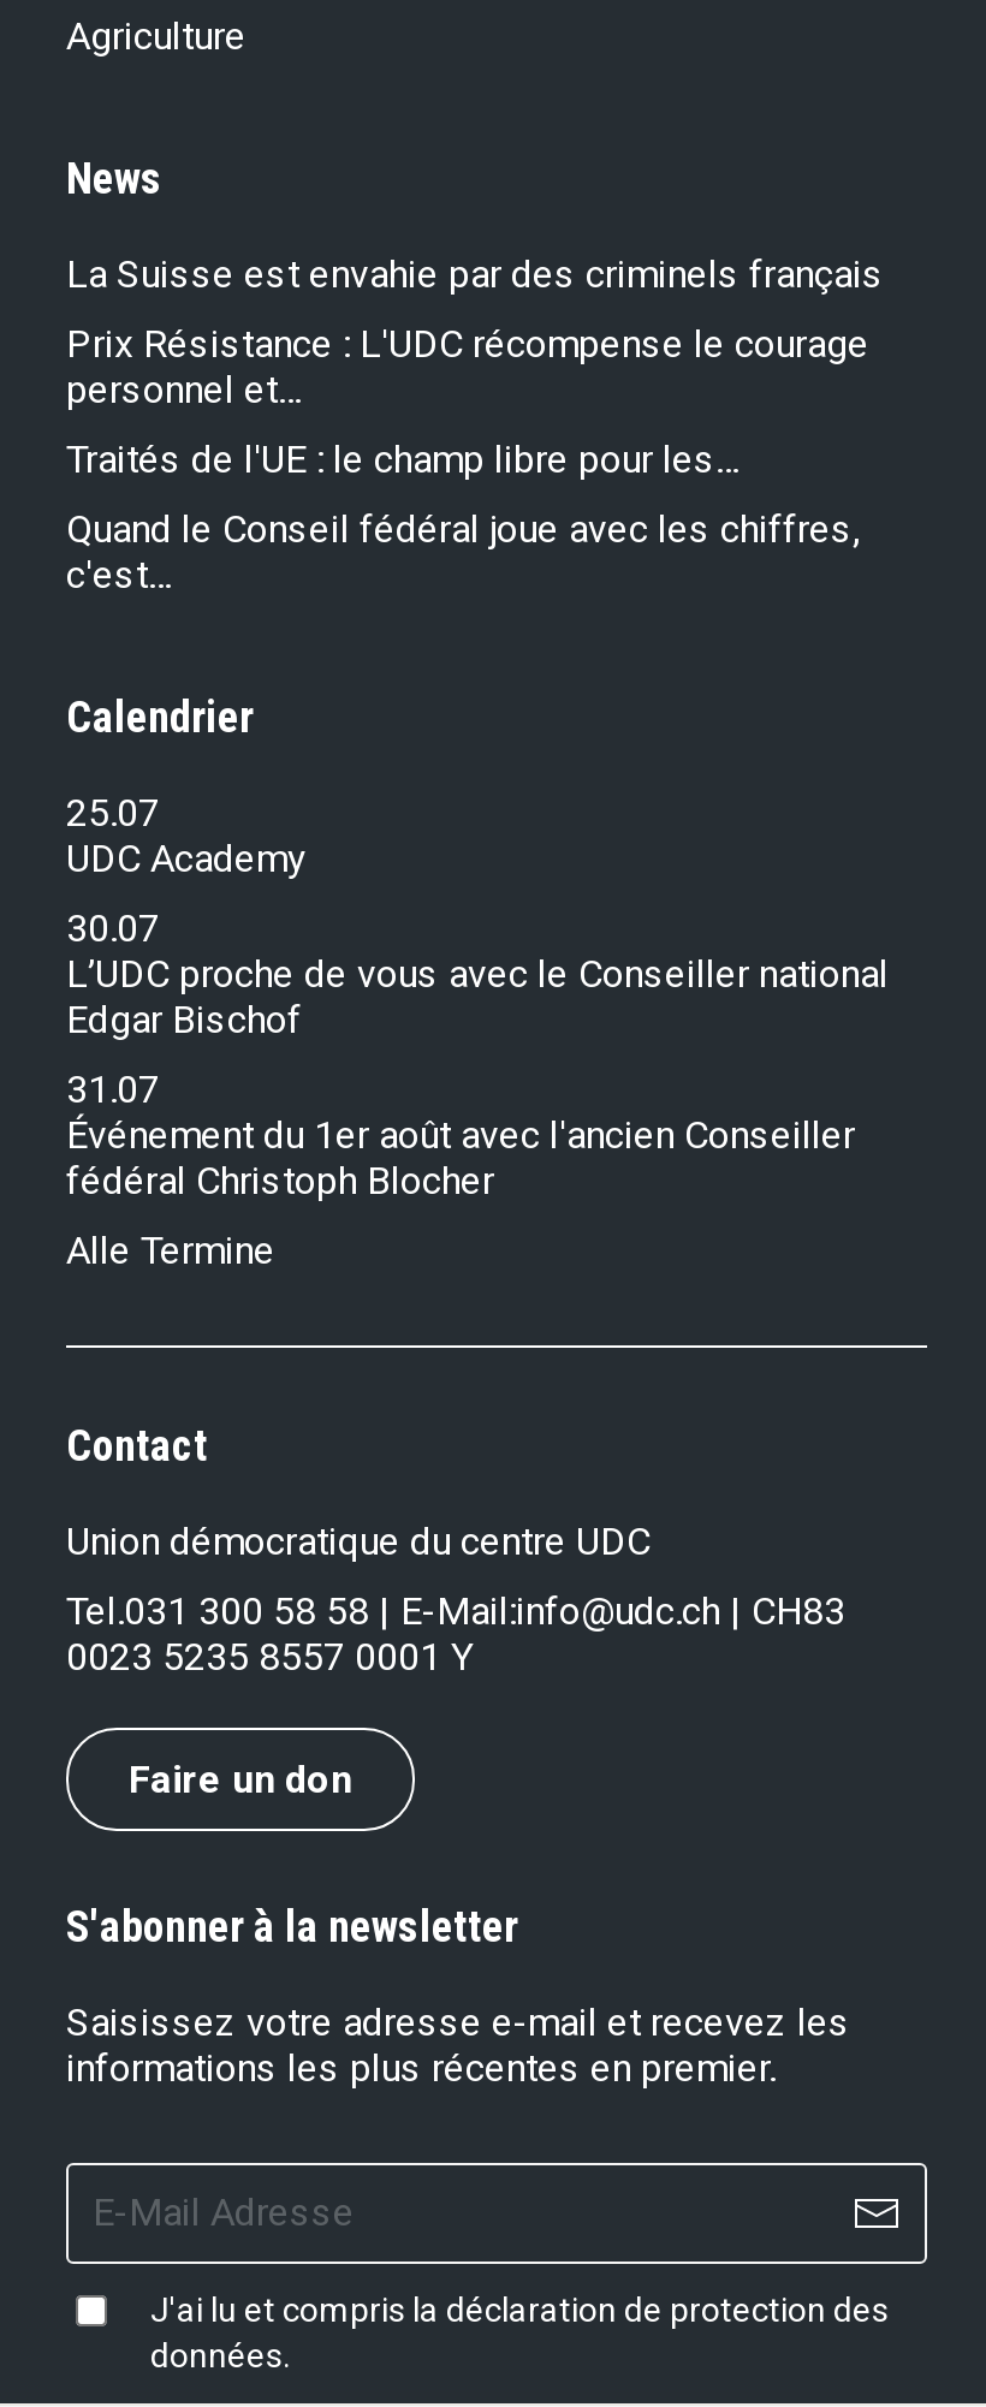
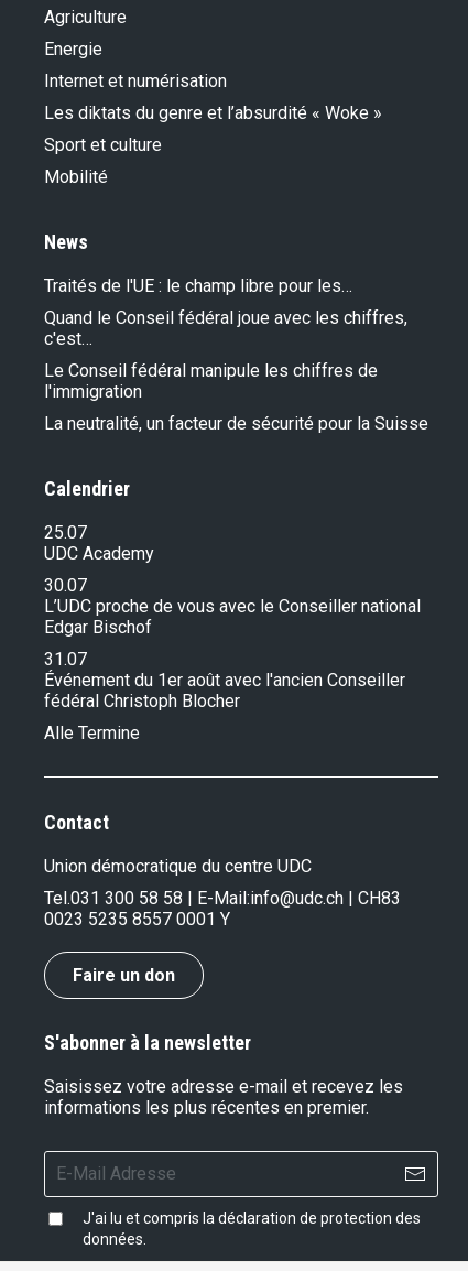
none -> [44,38,382,187] Energie | Internet et numérisation | Les diktats du genre et l’absurdité « Woke » | Sport et culture | Mobilité
[66,250,884,411] La Suisse est envahie par des criminels français | Prix Résistance : L'UDC récompense le courage | personnel et… -> none
none -> [44,360,428,434] Le Conseil fédéral manipule les chiffres de | l'immigration | La neutralité, un facteur de sécurité pour la Suisse

